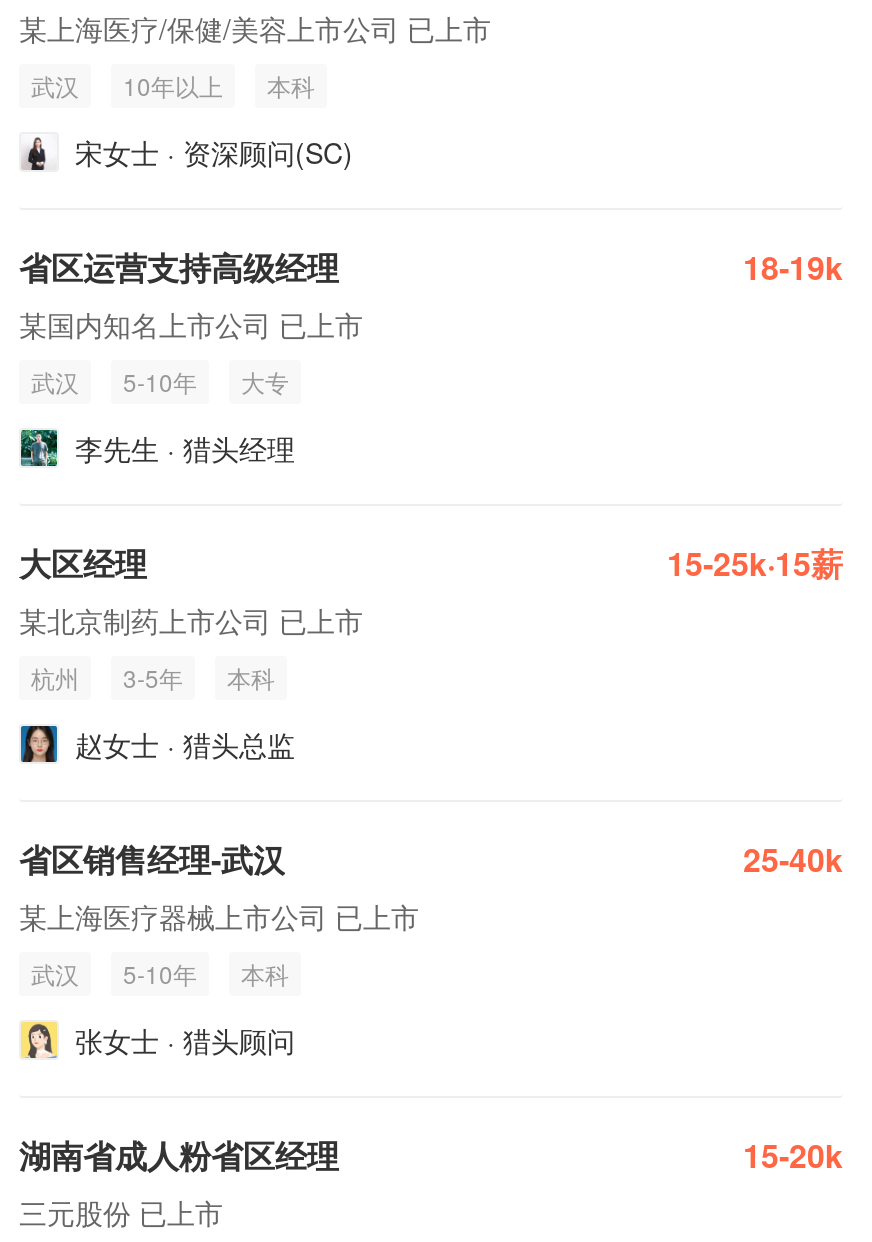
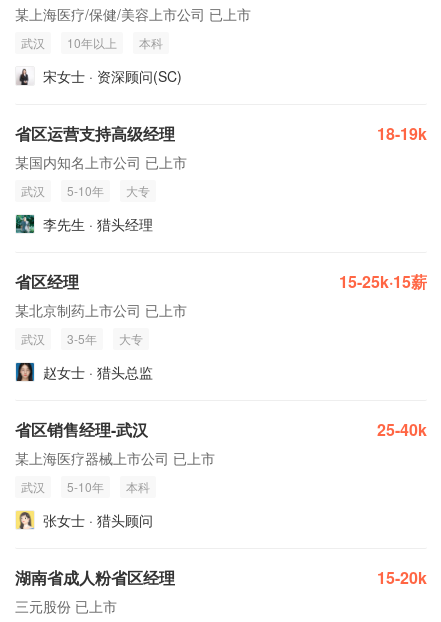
[19,540,147,586] 大区经理 -> [15,270,79,293] 省区经理
[31,660,79,694] 杭州 -> [21,330,45,347] 武汉
[227,660,275,694] 本科 -> [119,330,143,347] 大专

